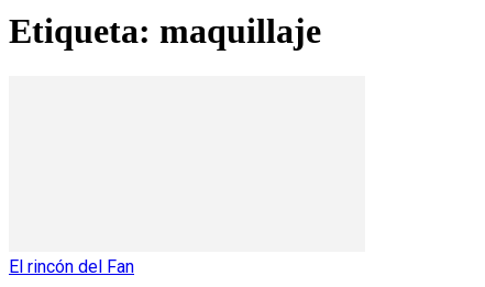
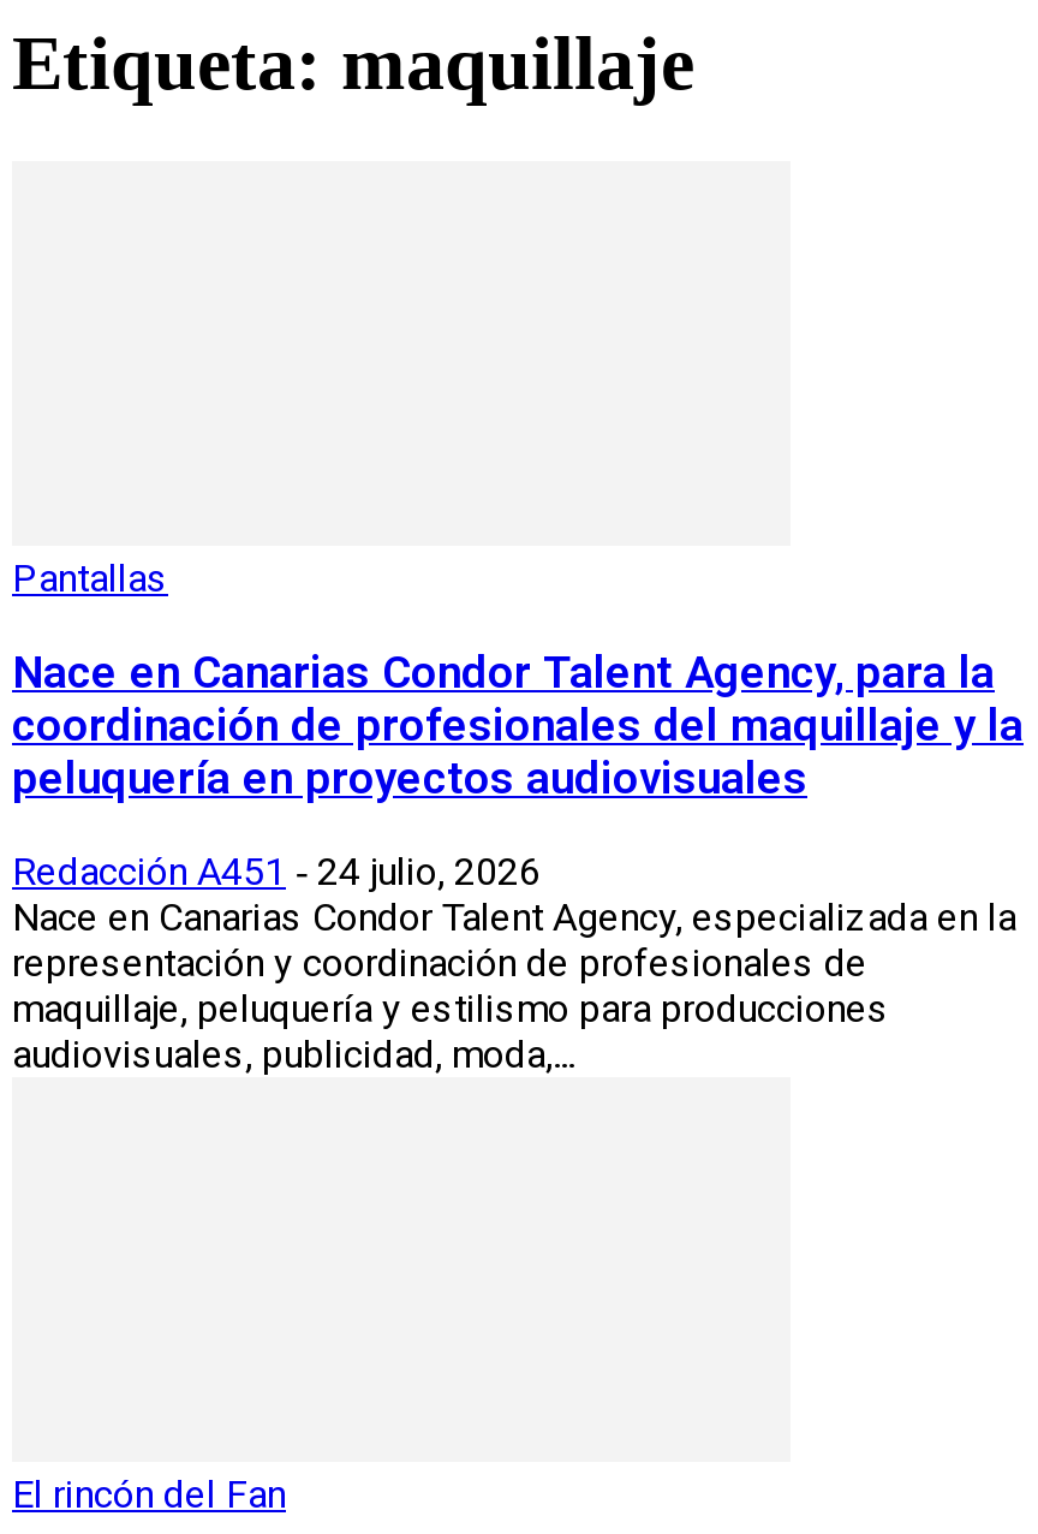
none -> [12,555,1024,1078] Pantallas | Nace en Canarias Condor Talent Agency, para la | coordinación de profesionales del maquillaje y la | peluquería en proyectos audiovisuales | Redacción A451 - 24 julio, 2026 | Nace en Canarias Condor Talent Agency, especializada en la | representación y coordinación de profesionales de | maquillaje, peluquería y estilismo para producciones | audiovisuales, publicidad, moda,...

